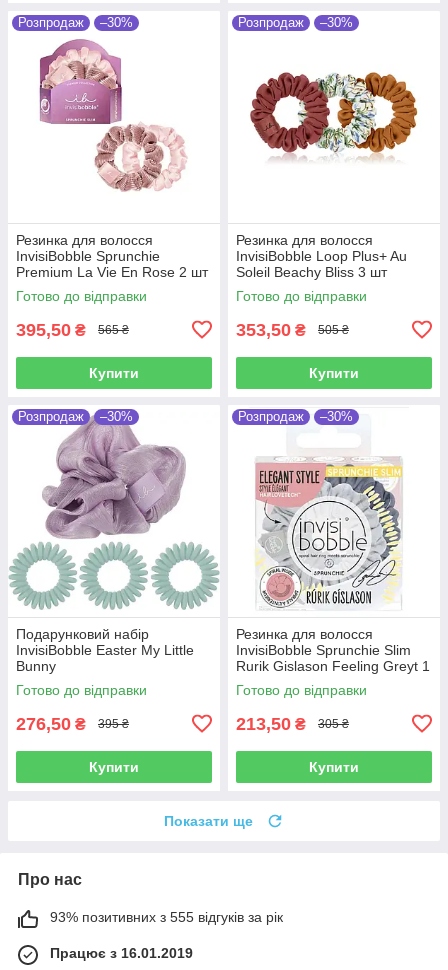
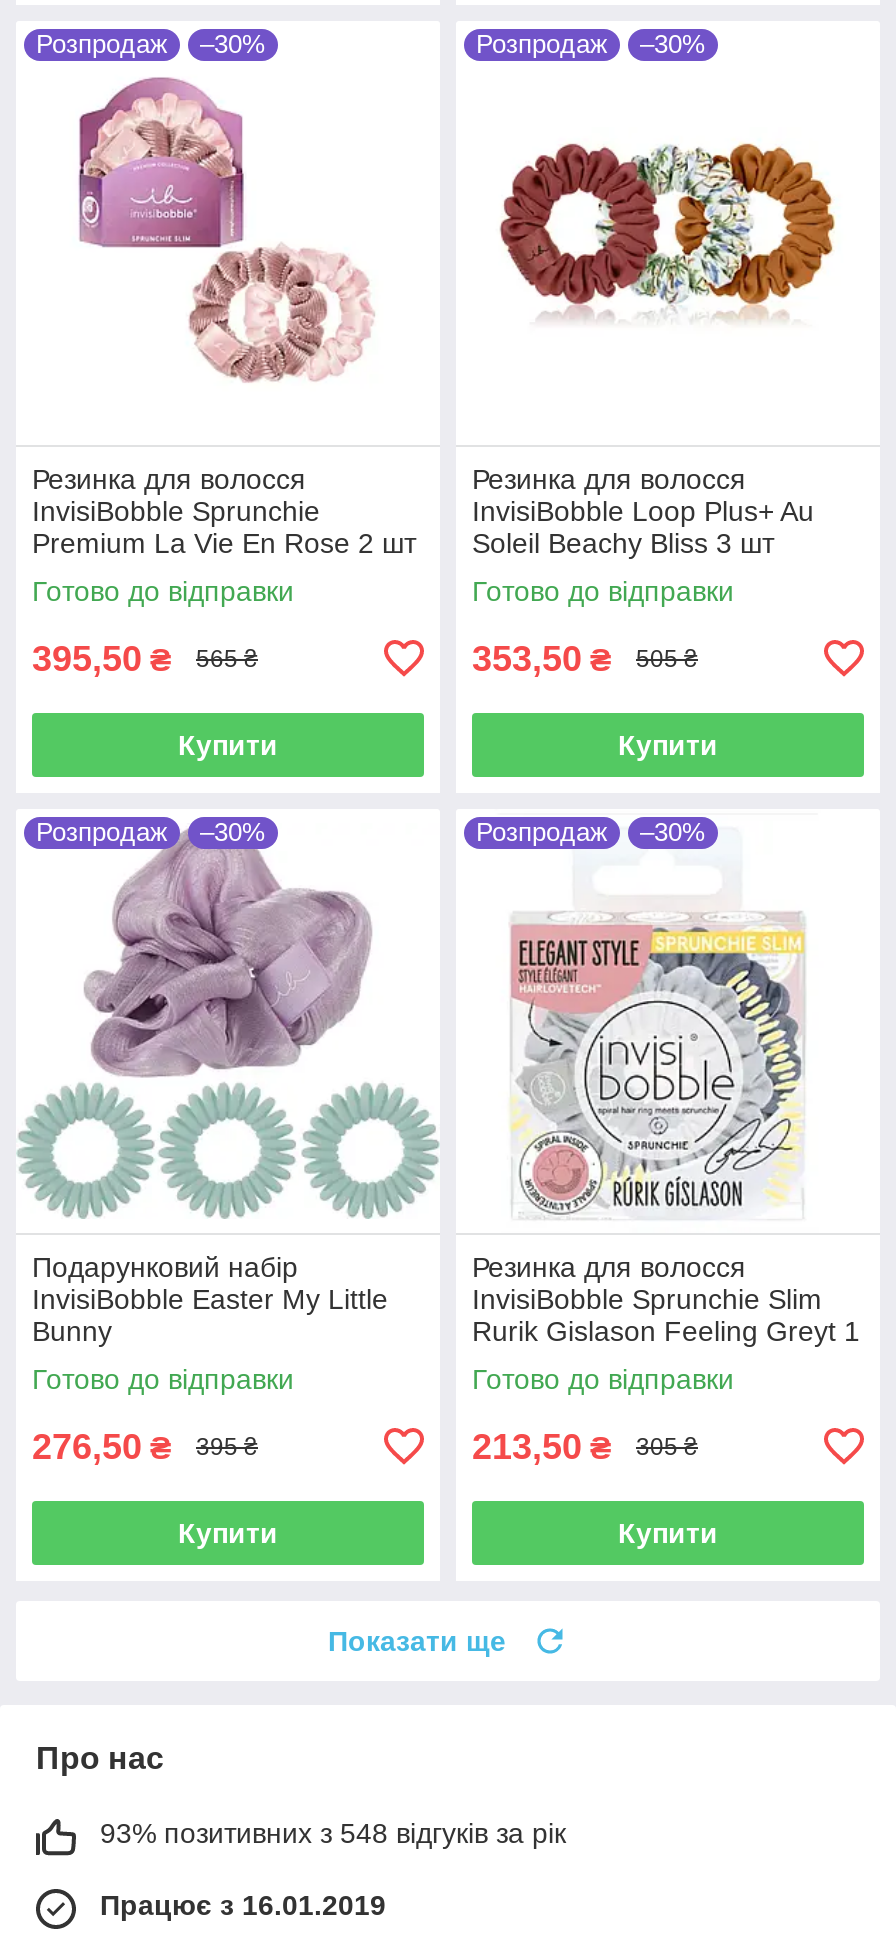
[50,909,283,925] 93% позитивних з 555 відгуків за рік -> [100,1817,566,1849] 93% позитивних з 548 відгуків за рік

